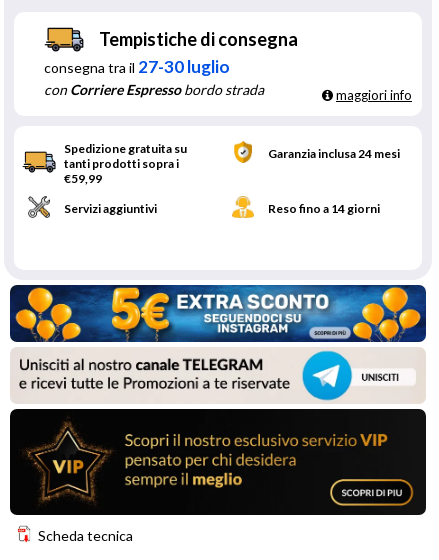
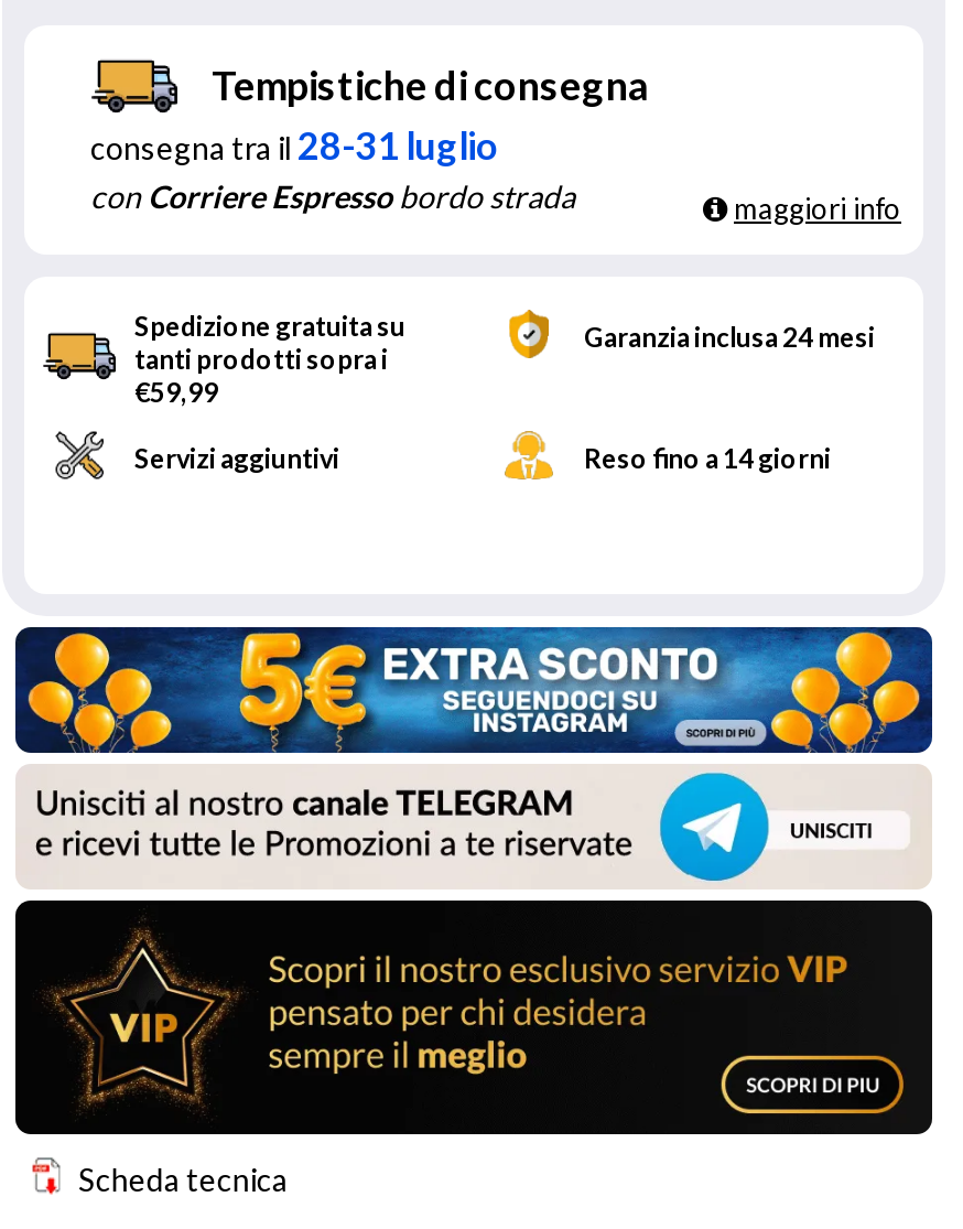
[44,56,230,77] consegna tra il 27-30 luglio -> [90,123,500,170] consegna tra il 28-31 luglio

